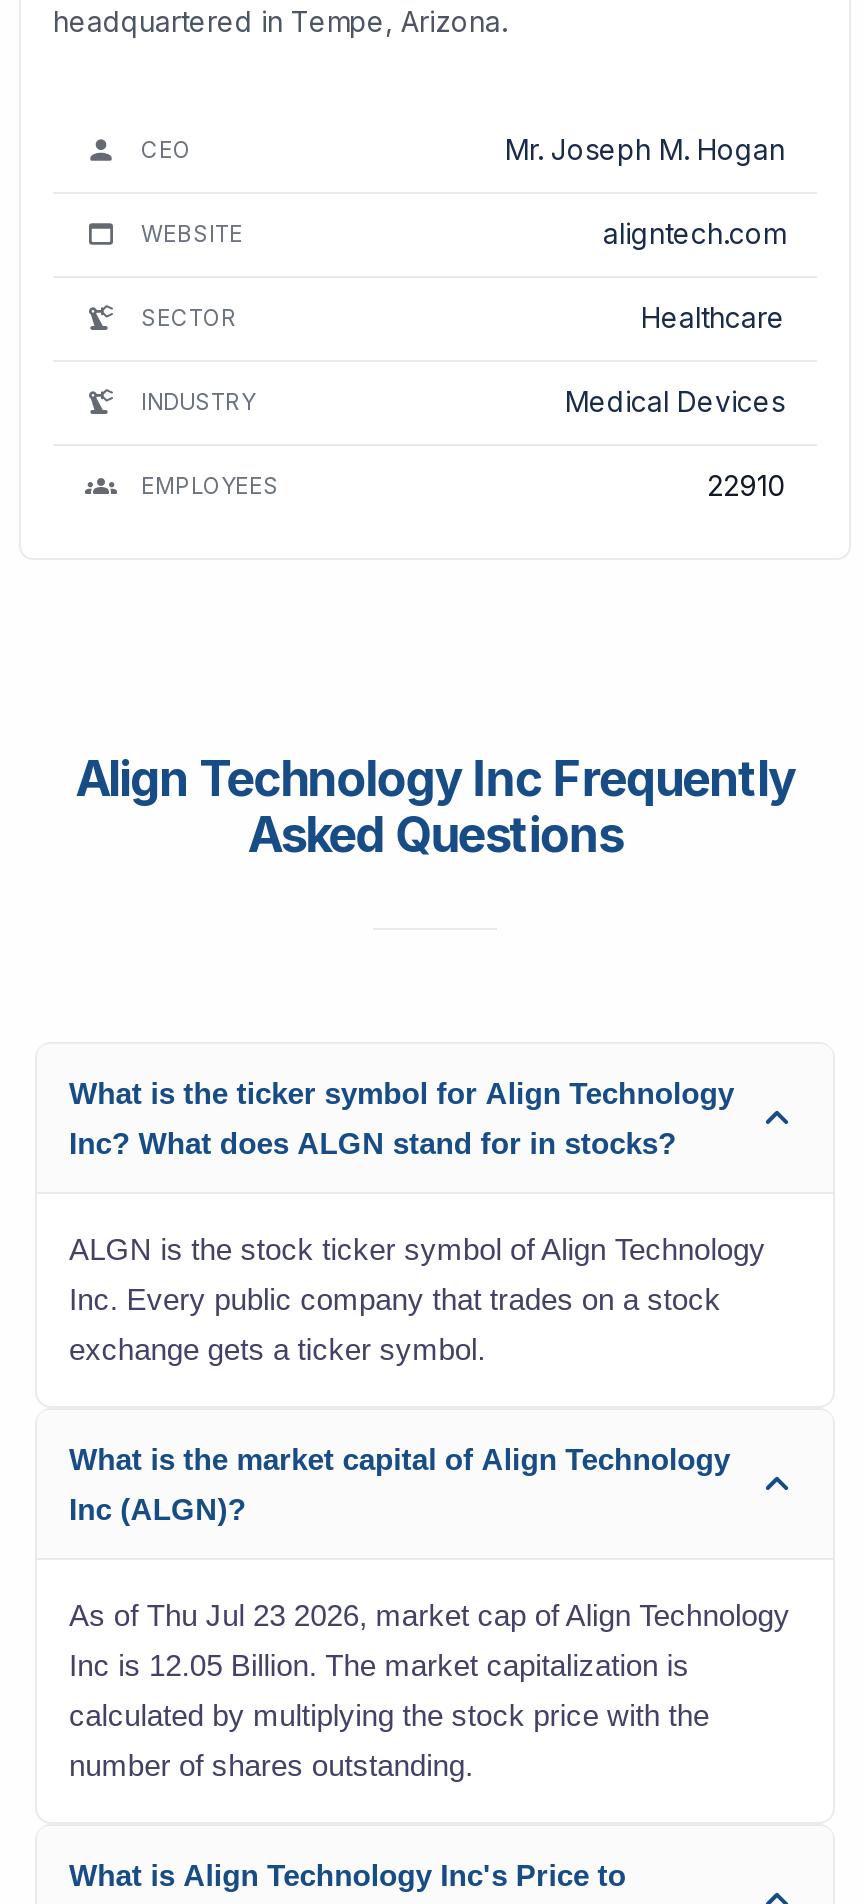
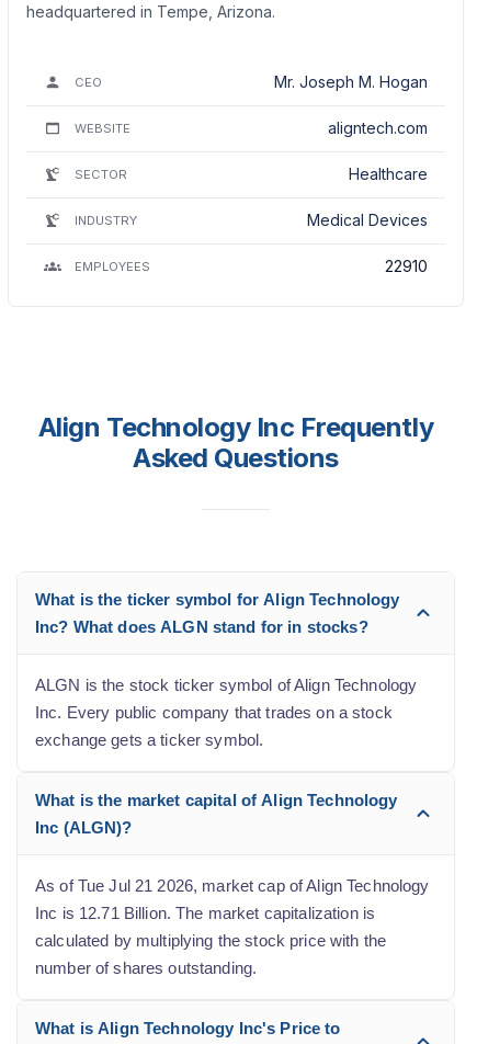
[69,1599,790,1633] As of Thu Jul 23 2026, market cap of Align Technology -> [35,877,429,895] As of Tue Jul 21 2026, market cap of Align Technology
[69,1649,689,1683] Inc is 12.05 Billion. The market capitalization is -> [35,904,375,923] Inc is 12.71 Billion. The market capitalization is

